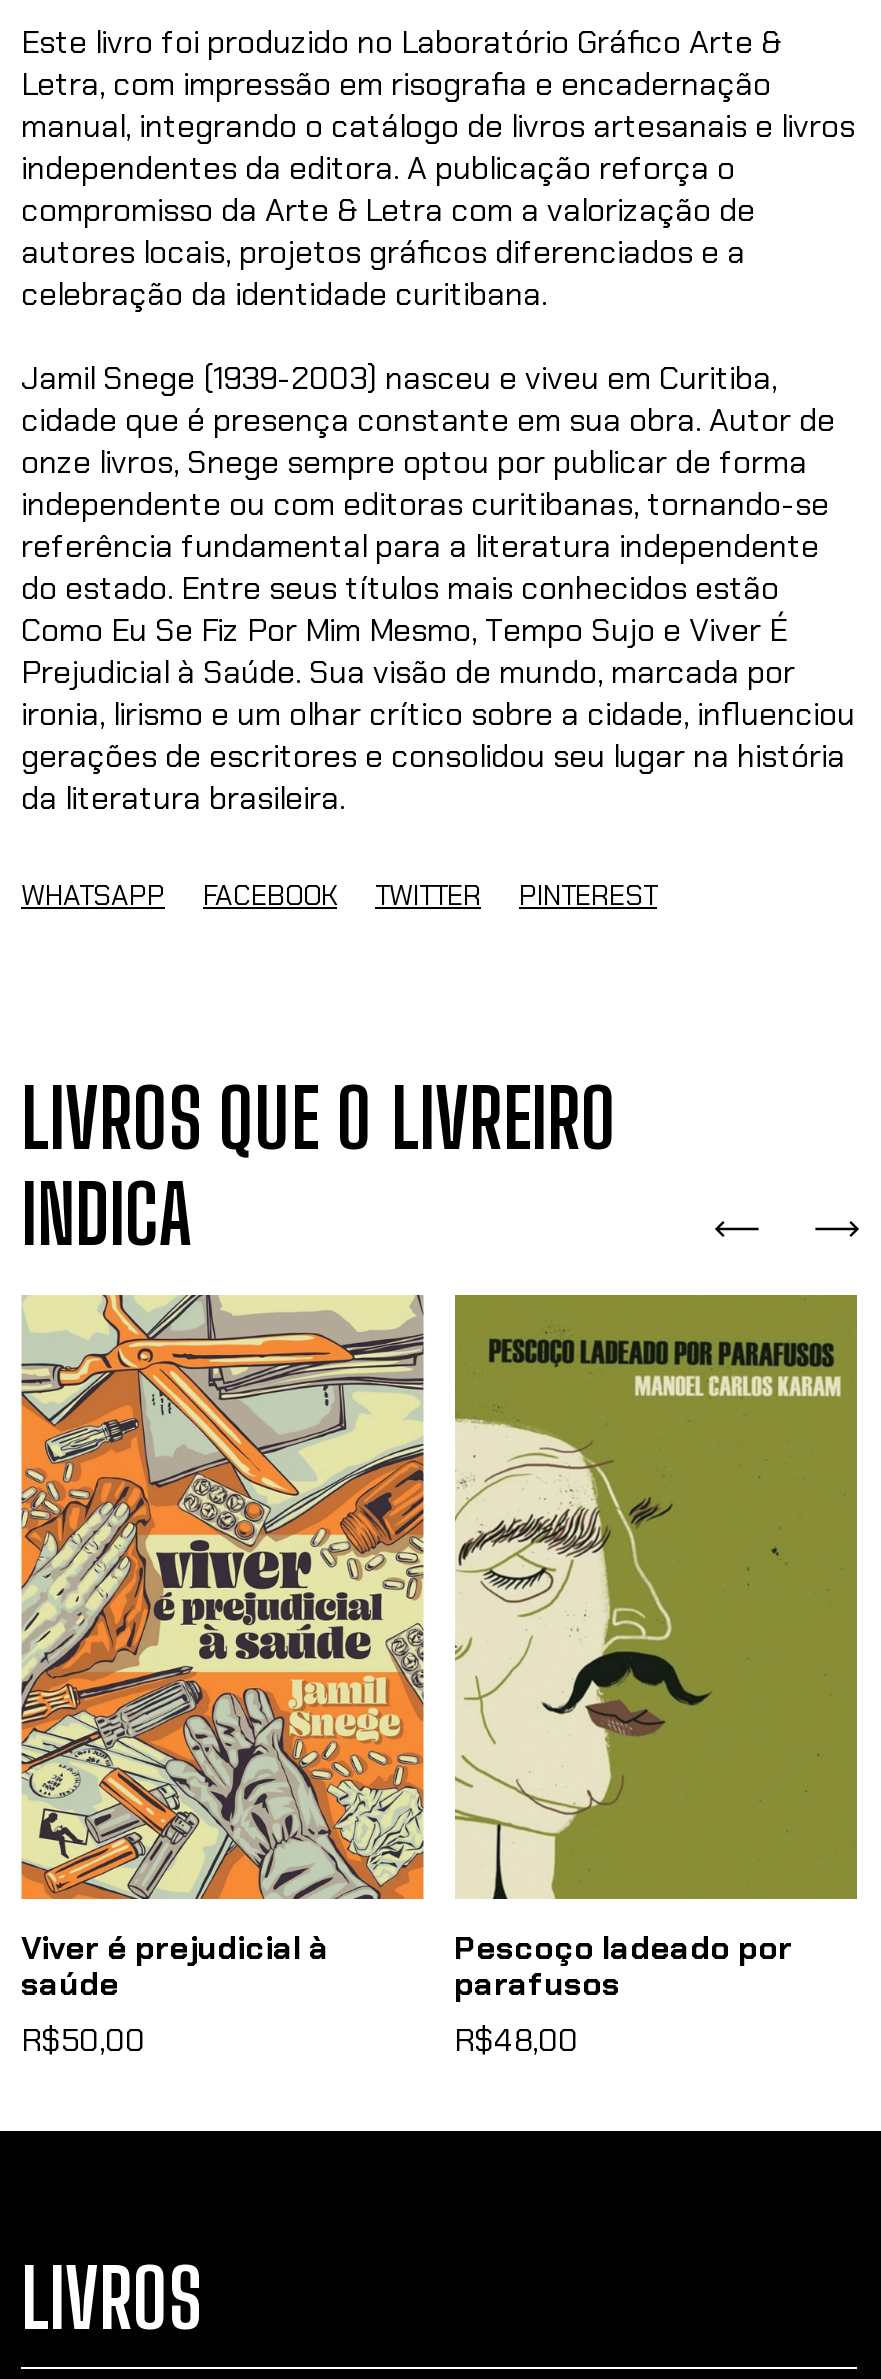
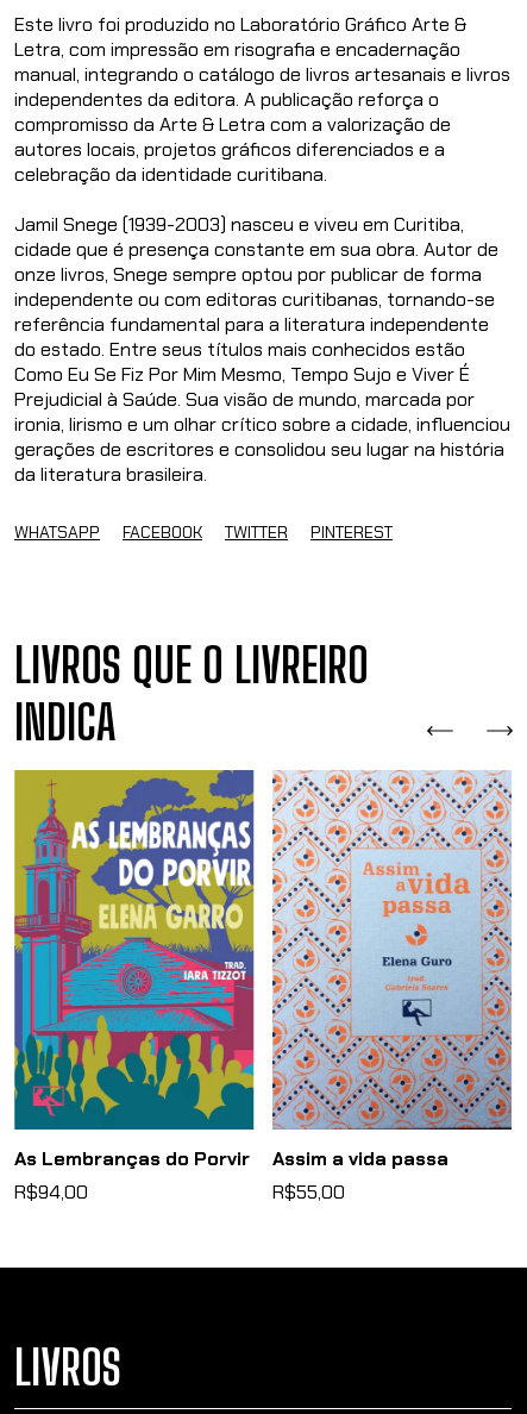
[19,1295,425,2061] [image] | Viver é prejudicial à | saúde | R$50,00 -> [13,769,255,1205] [image] | As Lembranças do Porvir | R$94,00
[453,1293,859,2061] [image] | Pescoço ladeado por | parafusos | R$48,00 -> [271,770,513,1205] [image] | Assim a vida passa | R$55,00

